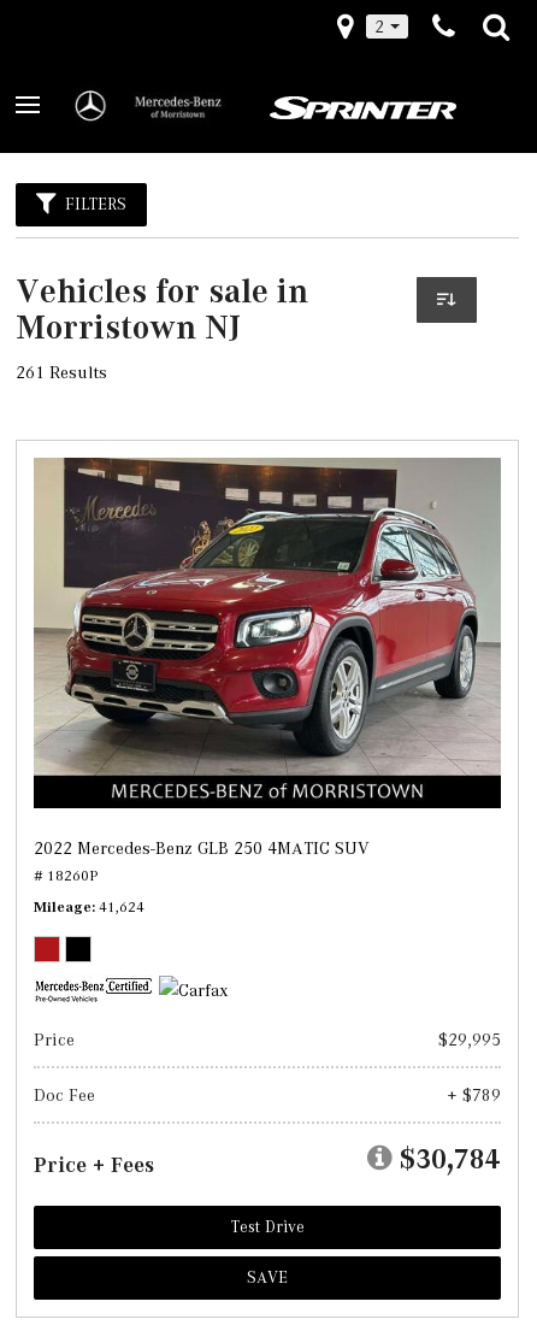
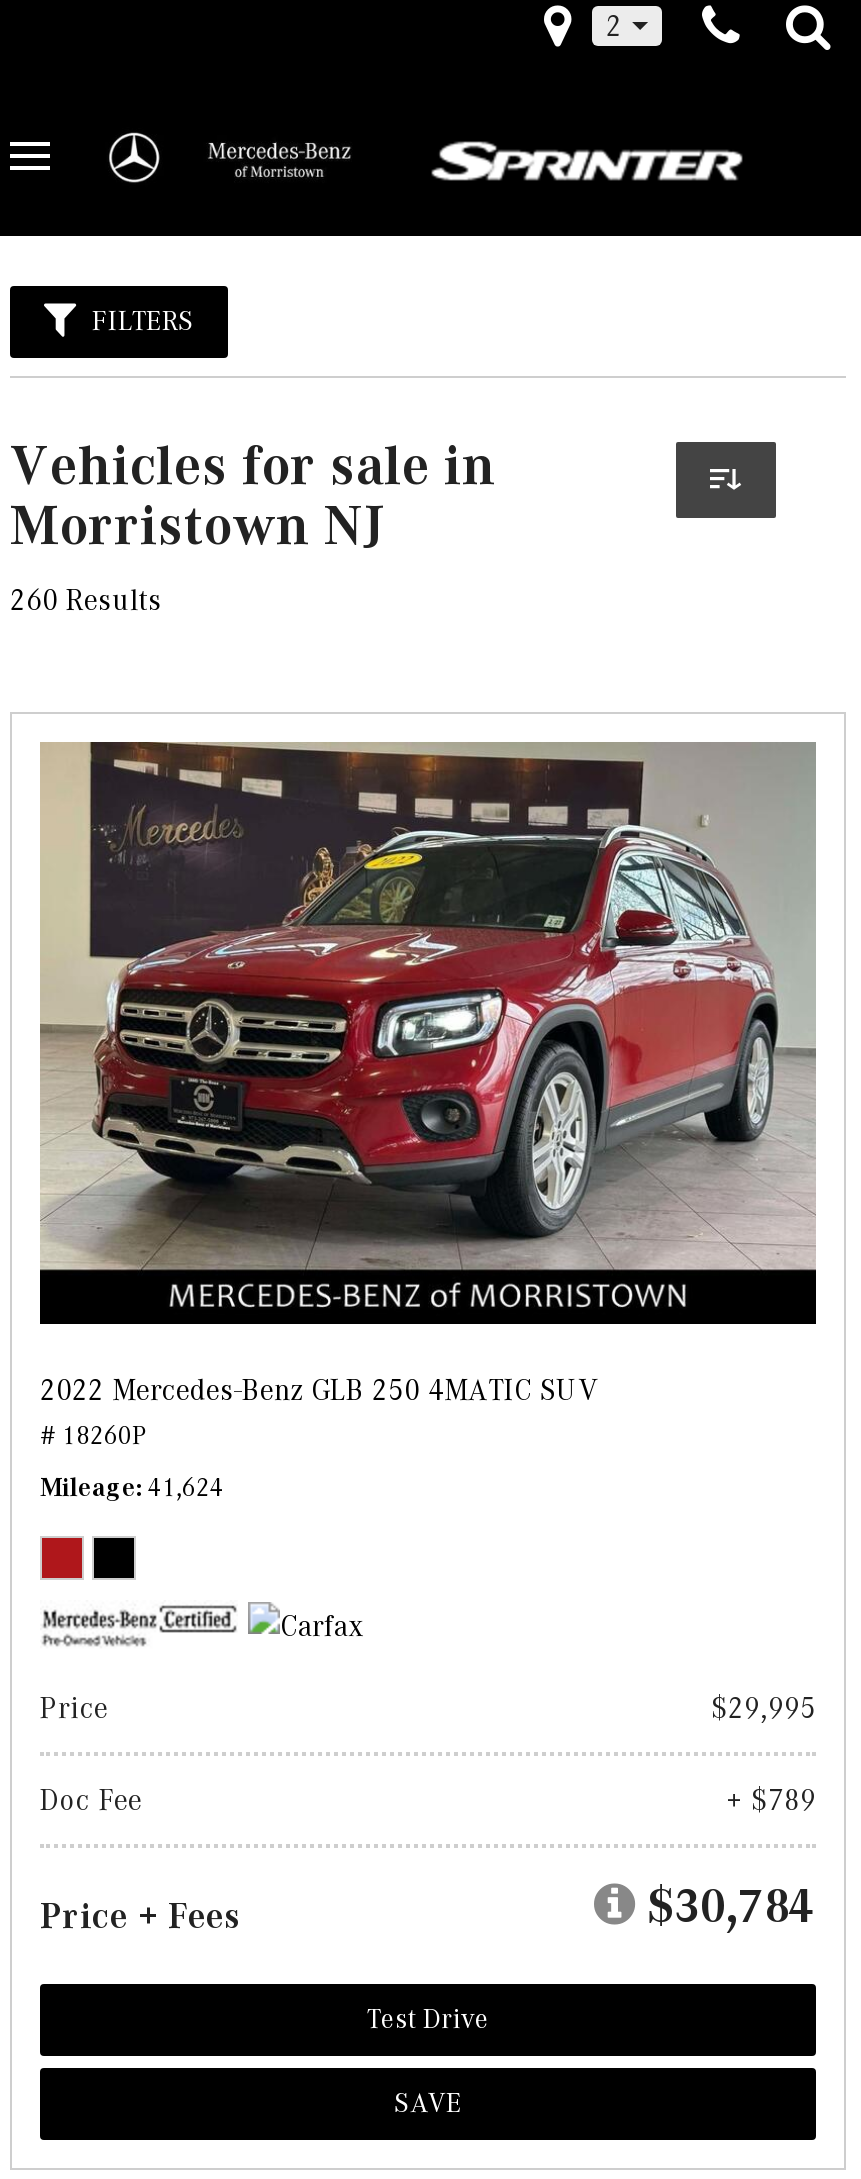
[16,363,107,382] 261 Results -> [10,584,162,616] 260 Results

